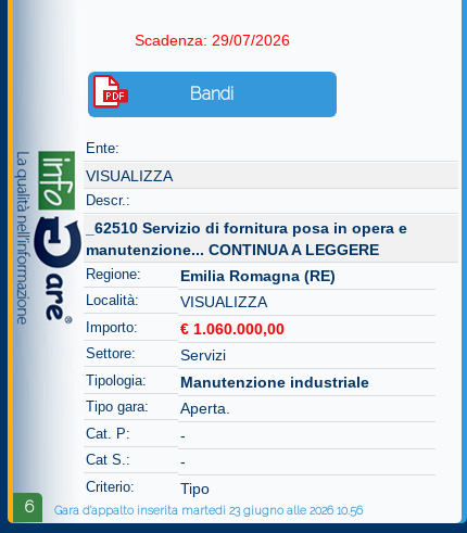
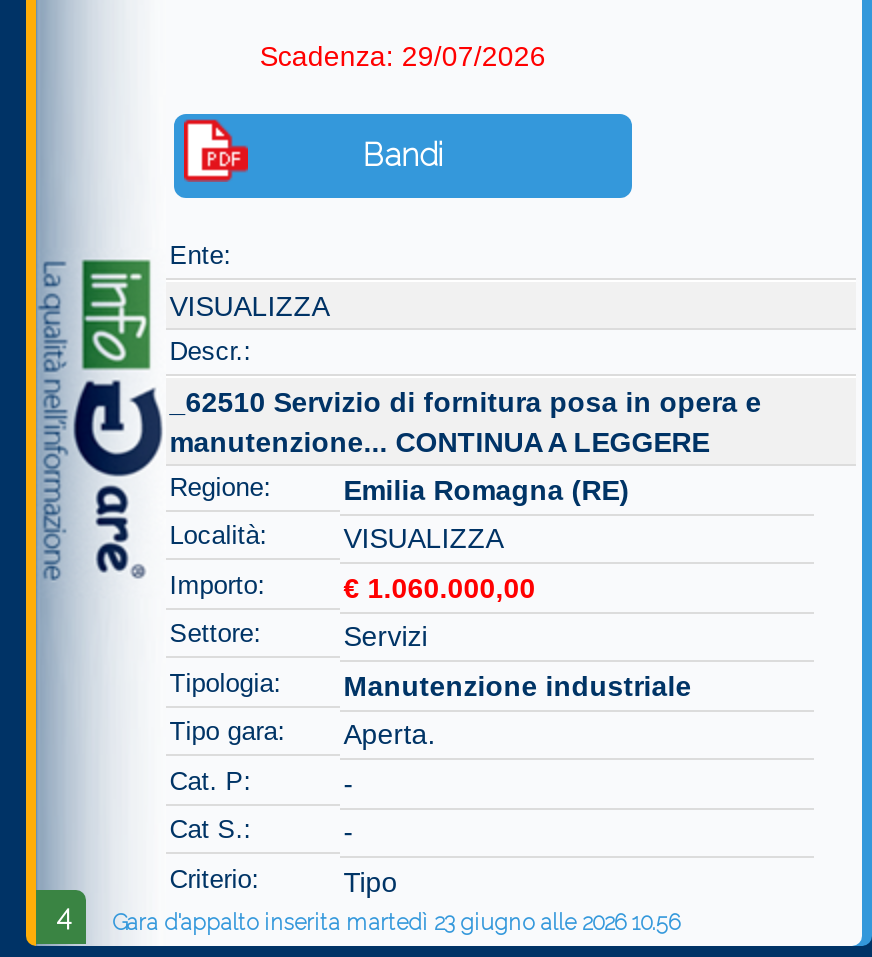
[24,498,363,517] 6 Gara d'appalto inserita martedì 23 giugno alle 2026 10.56 -> [56,899,680,935] 4 Gara d'appalto inserita martedì 23 giugno alle 2026 10.56

